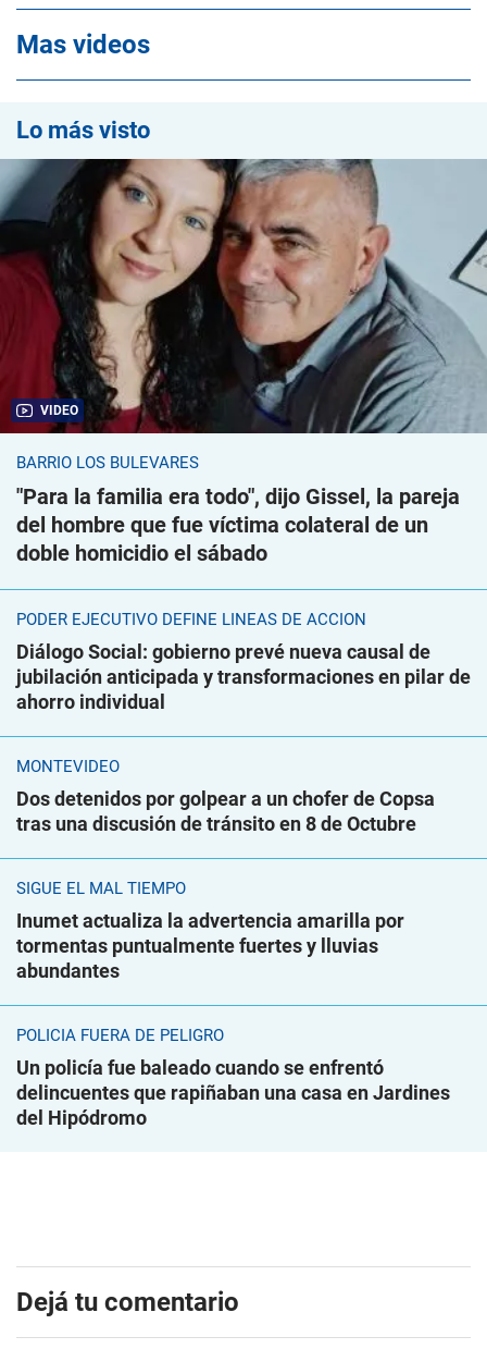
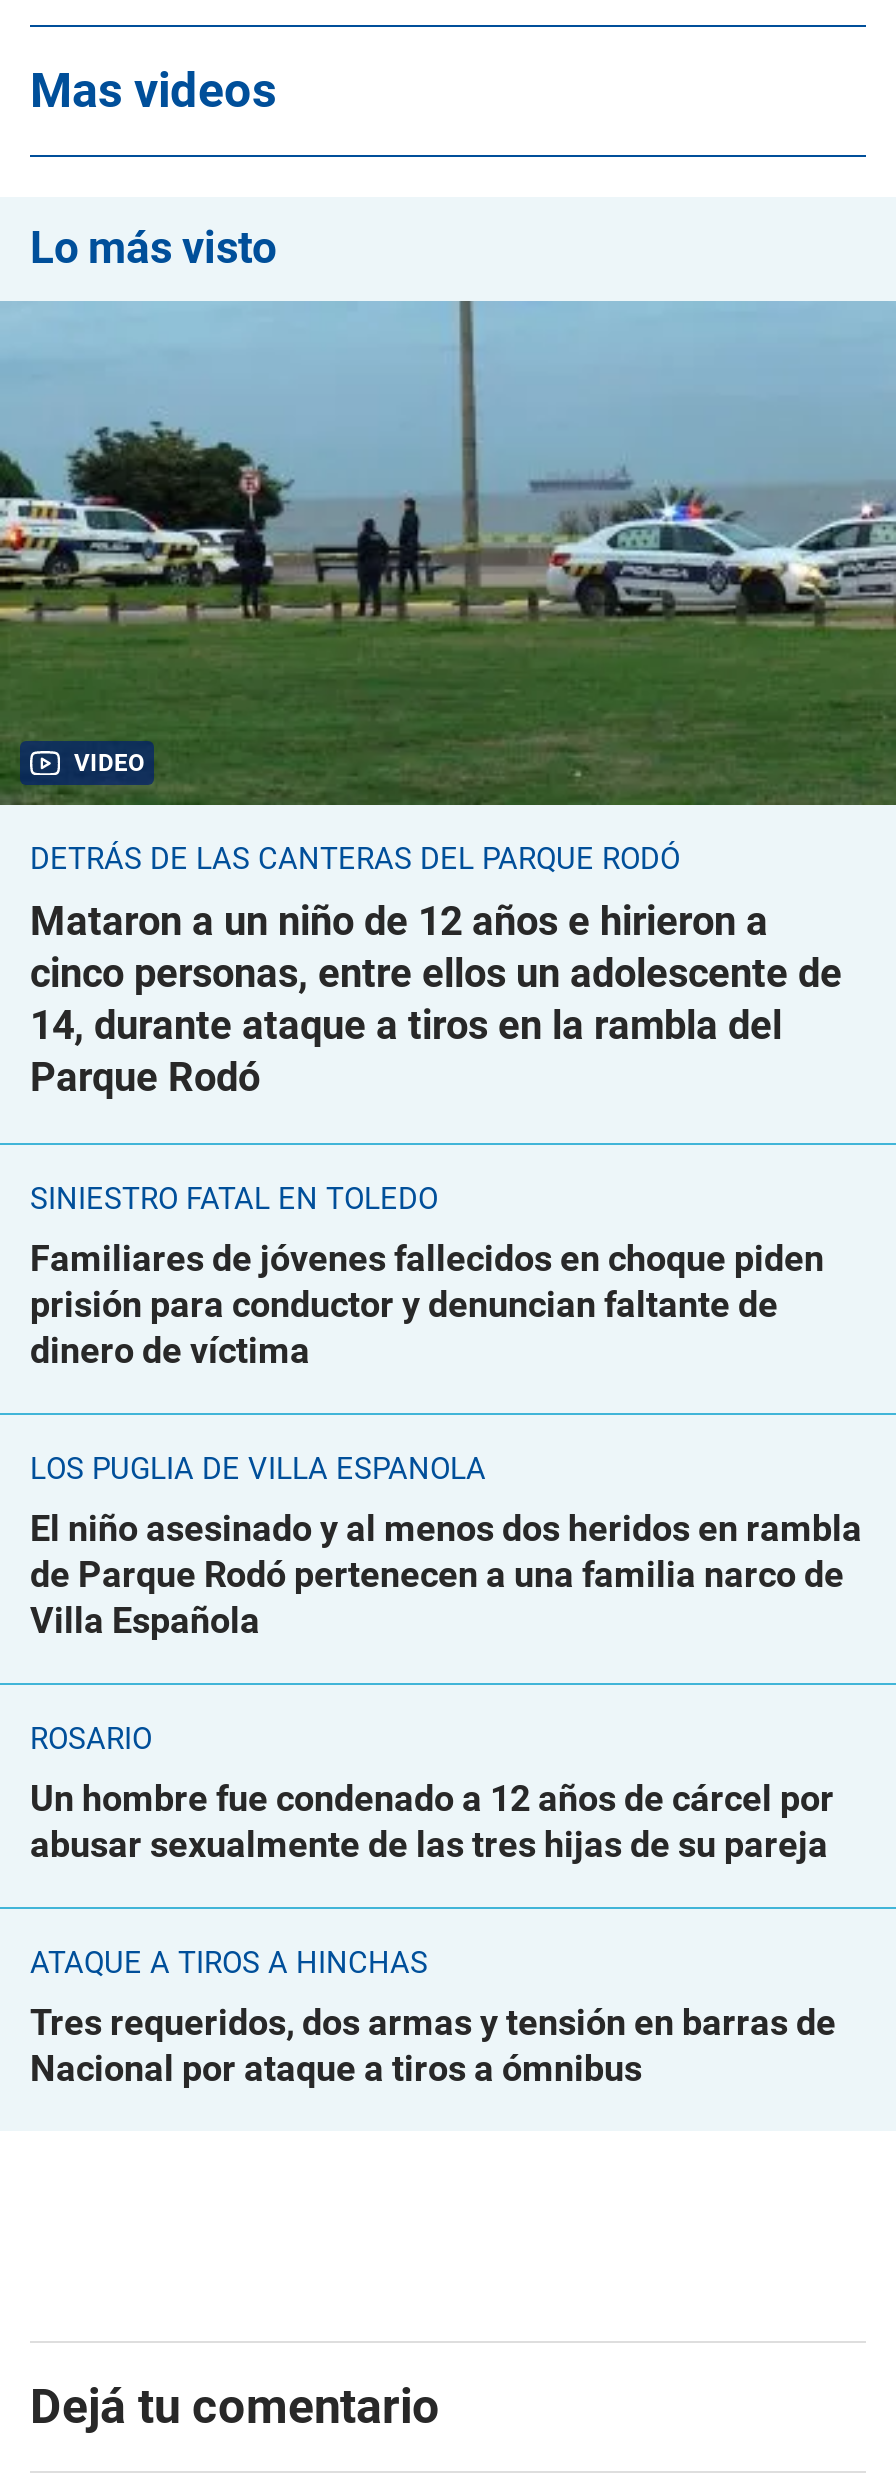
[3,158,484,566] [image] | BARRIO LOS BULEVARES | "Para la familia era todo", dijo Gissel, la pareja | del hombre que fue víctima colateral de un | doble homicidio el sábado -> [6,301,890,1101] [image] | DETRÁS DE LAS CANTERAS DEL PARQUE RODÓ | Mataron a un niño de 12 años e hirieron a | cinco personas, entre ellos un adolescente de | 14, durante ataque a tiros en la rambla del | Parque Rodó
[16,610,366,630] PODER EJECUTIVO DEFINE LÍNEAS DE ACCIÓN -> [30,1181,438,1217] SINIESTRO FATAL EN TOLEDO
[16,640,471,713] Diálogo Social: gobierno prevé nueva causal de | jubilación anticipada y transformaciones en pilar de | ahorro individual -> [30,1237,824,1371] Familiares de jóvenes fallecidos en choque piden | prisión para conductor y denuncian faltante de | dinero de víctima
[16,757,120,777] MONTEVIDEO -> [30,1451,486,1487] LOS PUGLIA DE VILLA ESPAÑOLA
[16,787,435,835] Dos detenidos por golpear a un chofer de Copsa | tras una discusión de tránsito en 8 de Octubre -> [30,1507,862,1641] El niño asesinado y al menos dos heridos en rambla | de Parque Rodó pertenecen a una familia narco de | Villa Española
[16,879,186,898] SIGUE EL MAL TIEMPO -> [30,1721,152,1757] ROSARIO
[16,909,404,982] Inumet actualiza la advertencia amarilla por | tormentas puntualmente fuertes y lluvias | abundantes -> [30,1777,834,1865] Un hombre fue condenado a 12 años de cárcel por | abusar sexualmente de las tres hijas de su pareja
[16,1026,224,1045] POLICÍA FUERA DE PELIGRO -> [30,1945,428,1981] ATAQUE A TIROS A HINCHAS
[16,1056,450,1129] Un policía fue baleado cuando se enfrentó | delincuentes que rapiñaban una casa en Jardines | del Hipódromo -> [30,2001,836,2089] Tres requeridos, dos armas y tensión en barras de | Nacional por ataque a tiros a ómnibus

